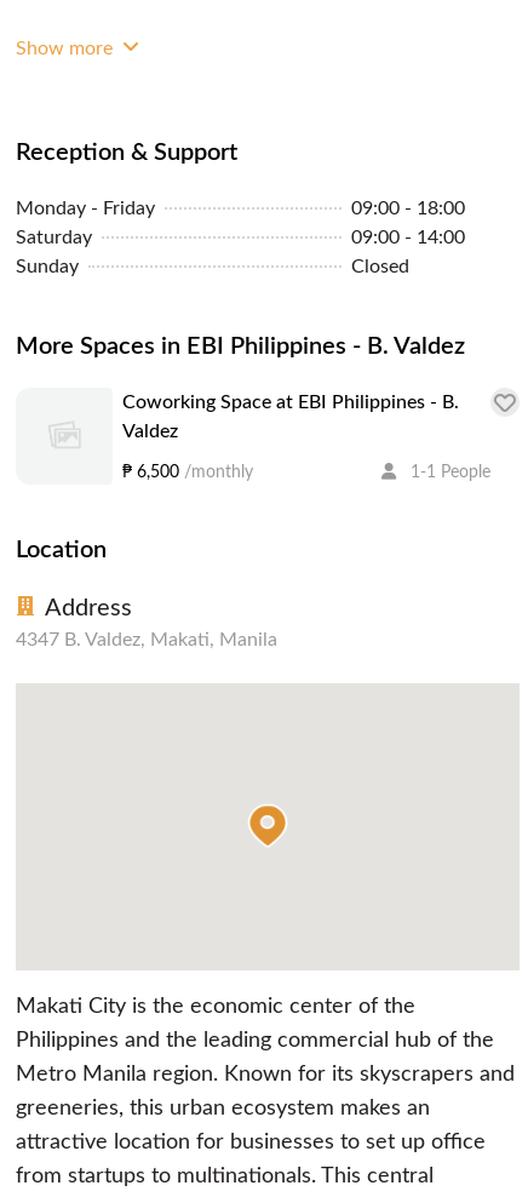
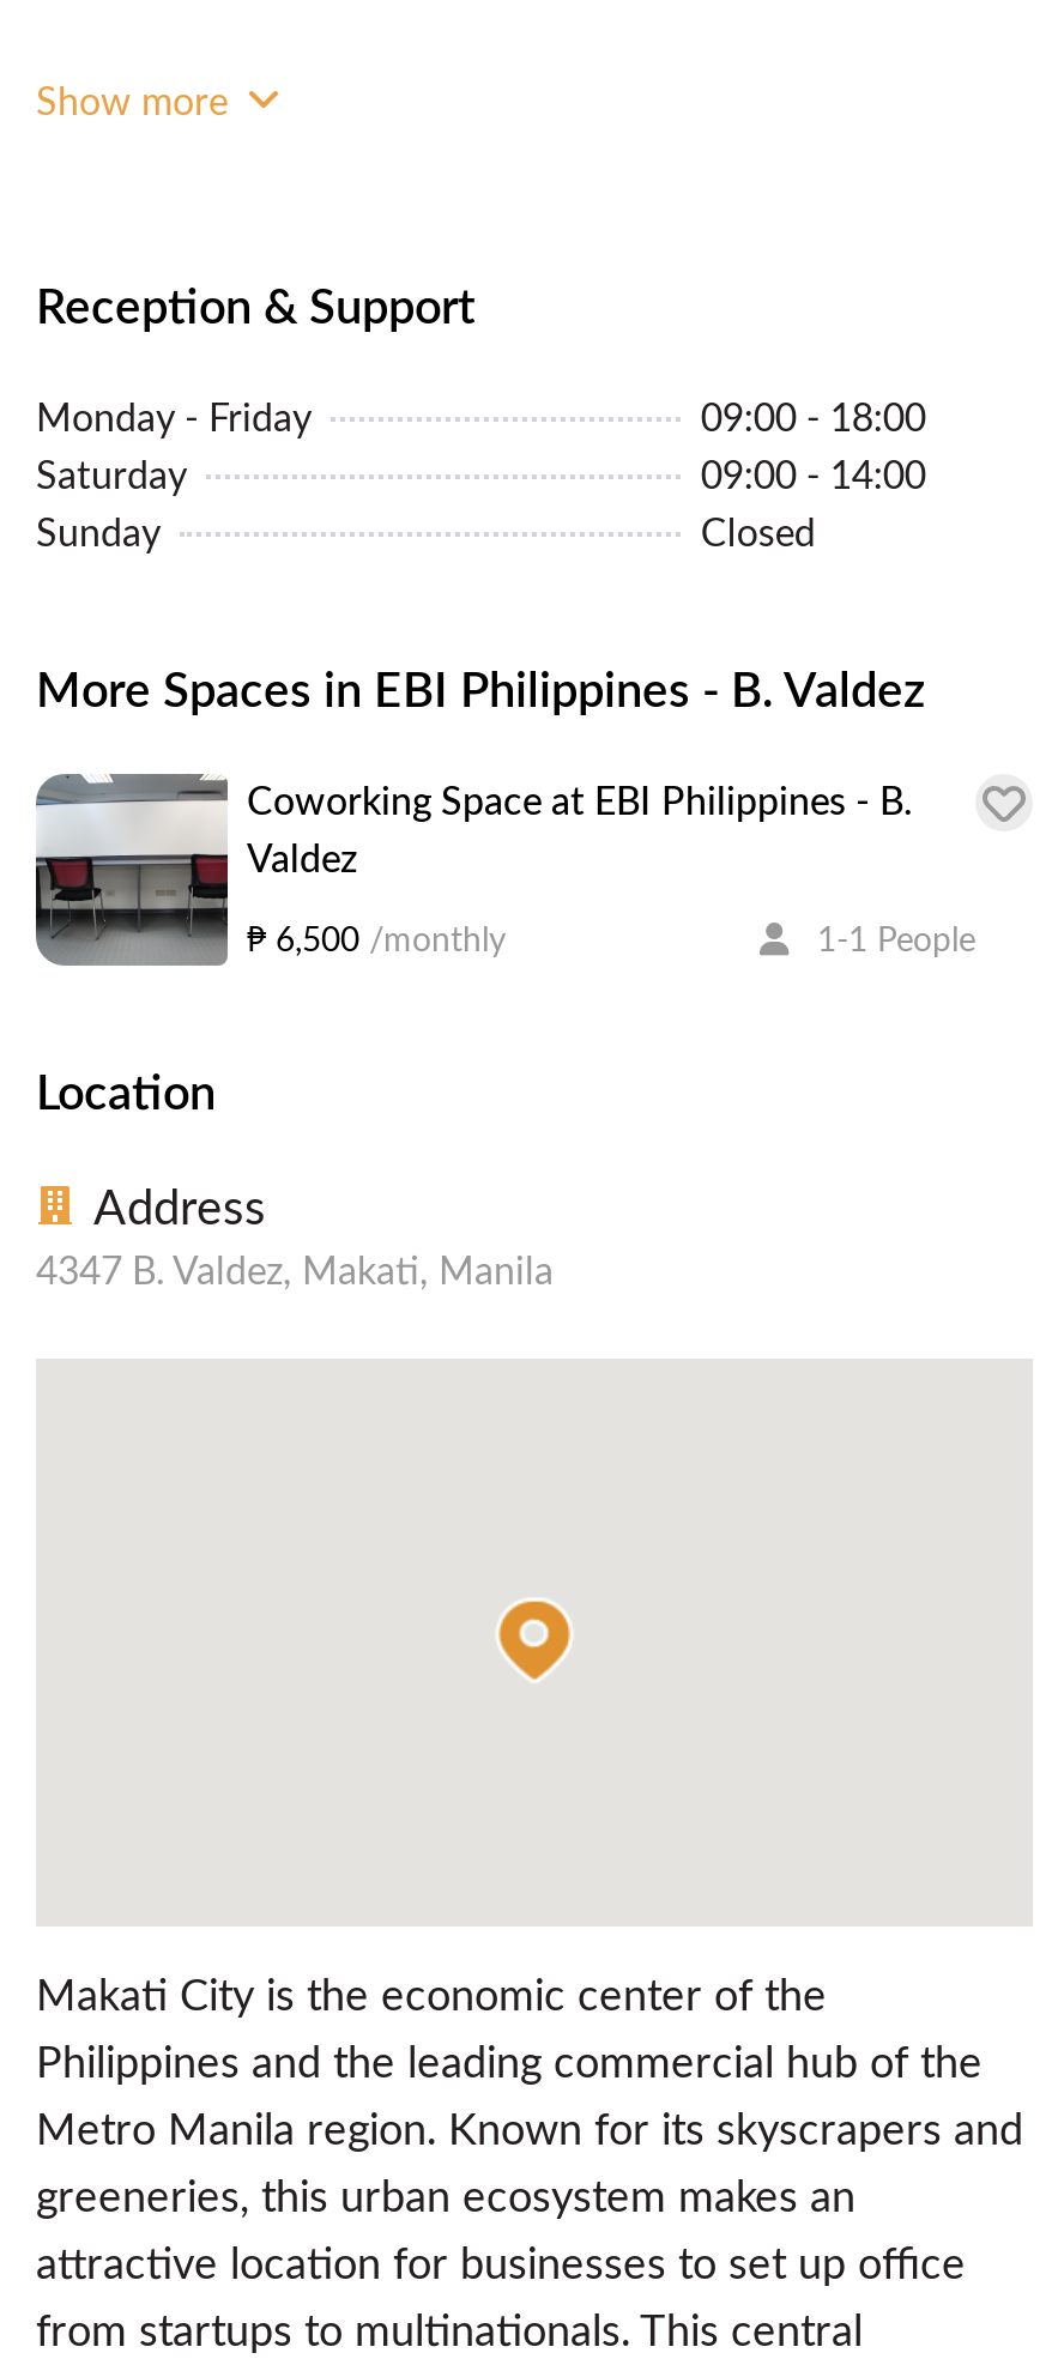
none -> [34,772,230,968] [image]

